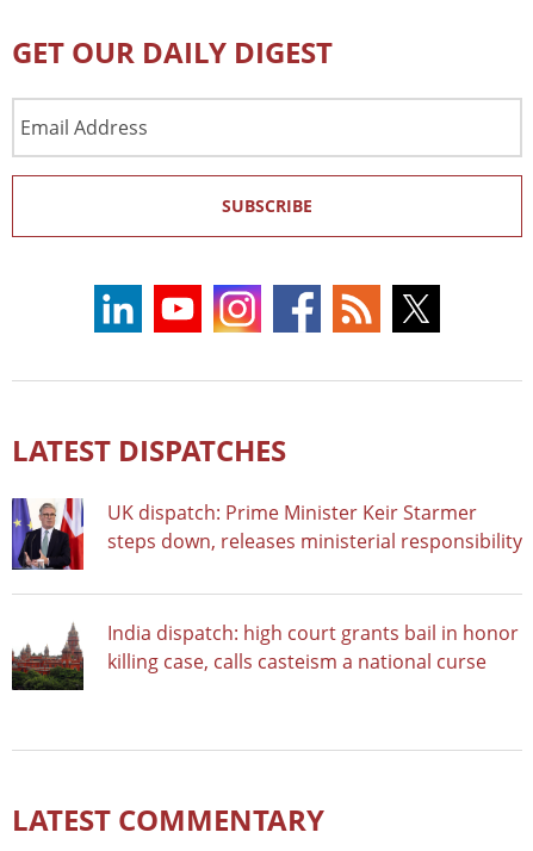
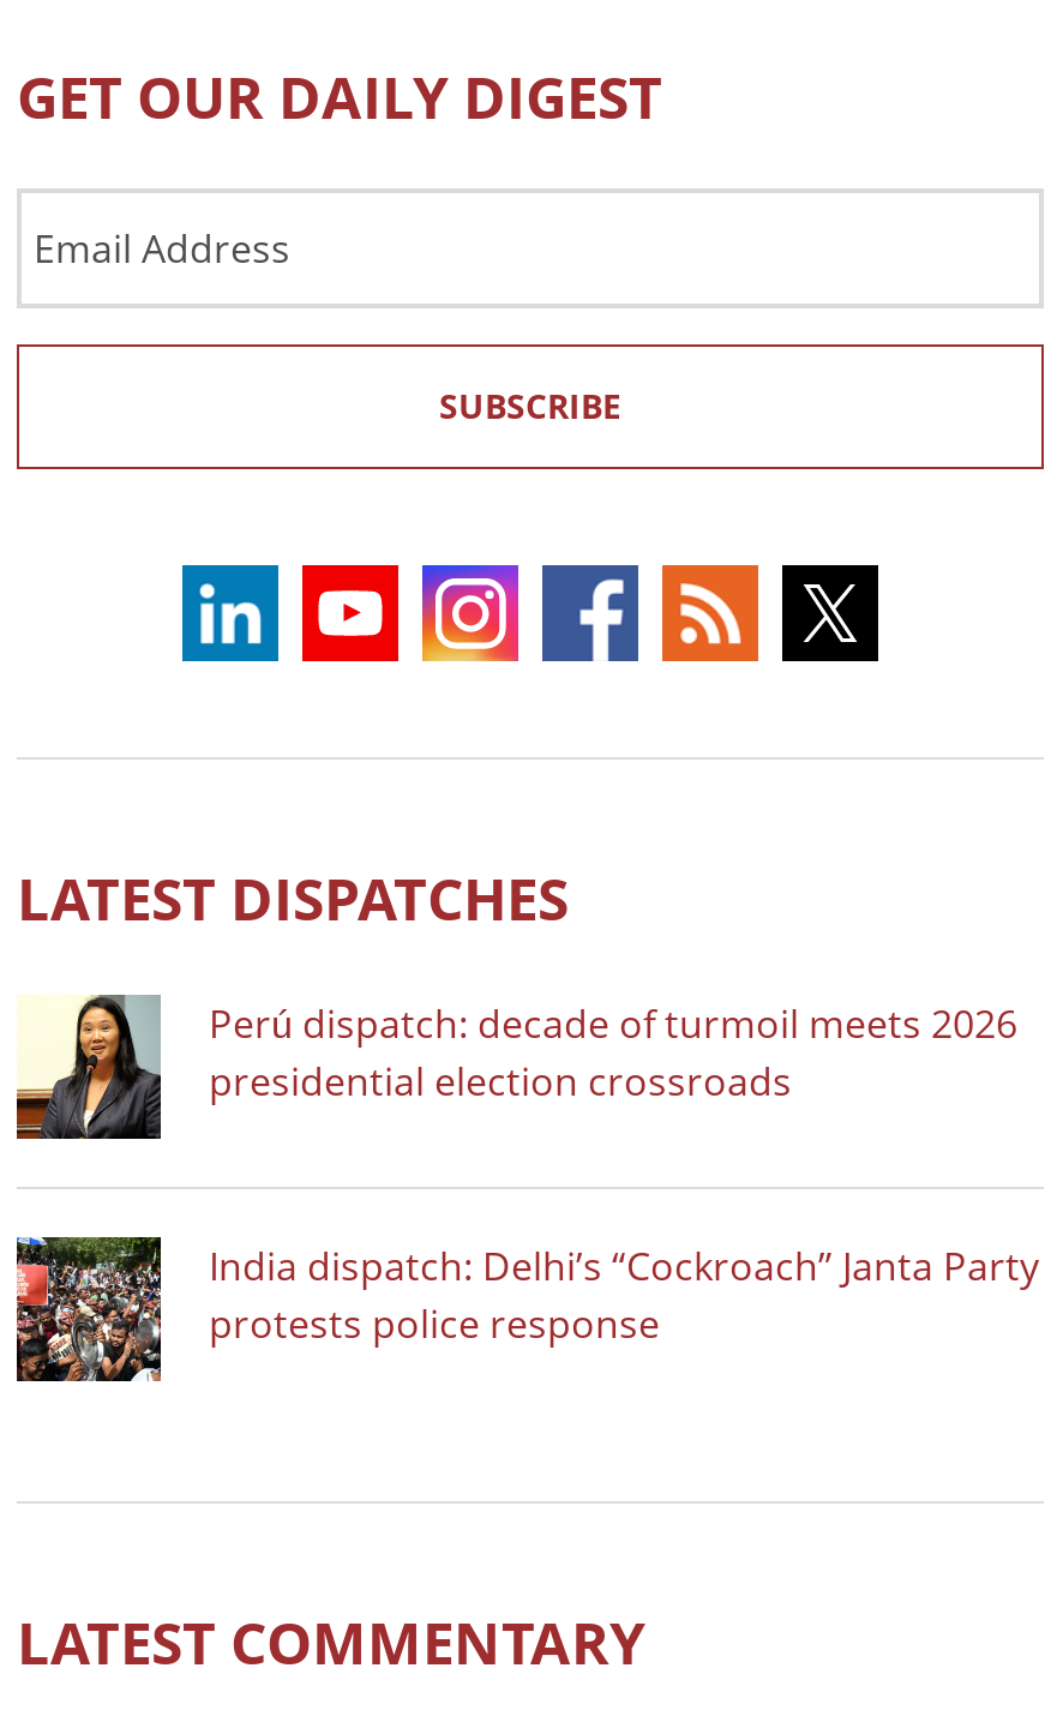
[11,497,522,571] [image] | UK dispatch: Prime Minister Keir Starmer | steps down, releases ministerial responsibility -> [14,992,1017,1141] [image] | Perú dispatch: decade of turmoil meets 2026 | presidential election crossroads
[12,619,519,691] [image] | India dispatch: high court grants bail in honor | killing case, calls casteism a national curse -> [14,1235,1039,1384] [image] | India dispatch: Delhi’s “Cockroach” Janta Party | protests police response

